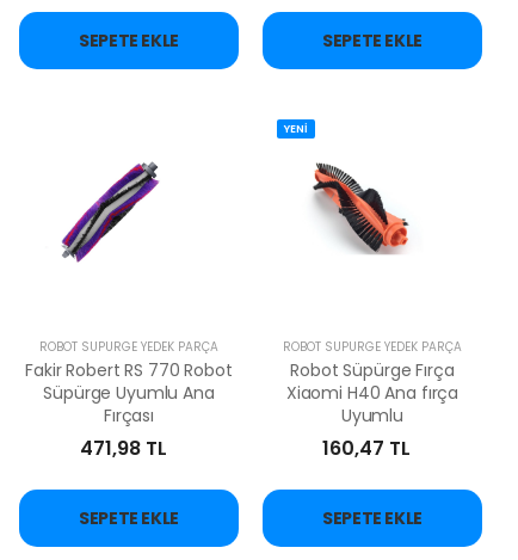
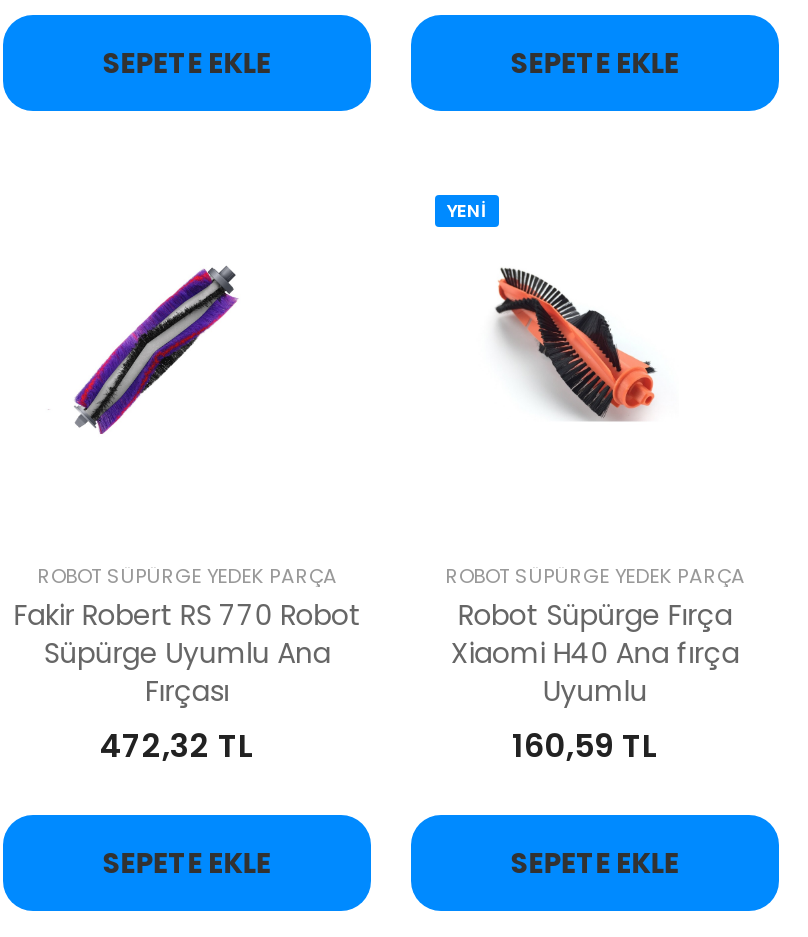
[79,434,166,462] 471,98 TL -> [100,722,254,768] 472,32 TL
[322,434,411,462] 160,47 TL -> [512,722,658,768] 160,59 TL

